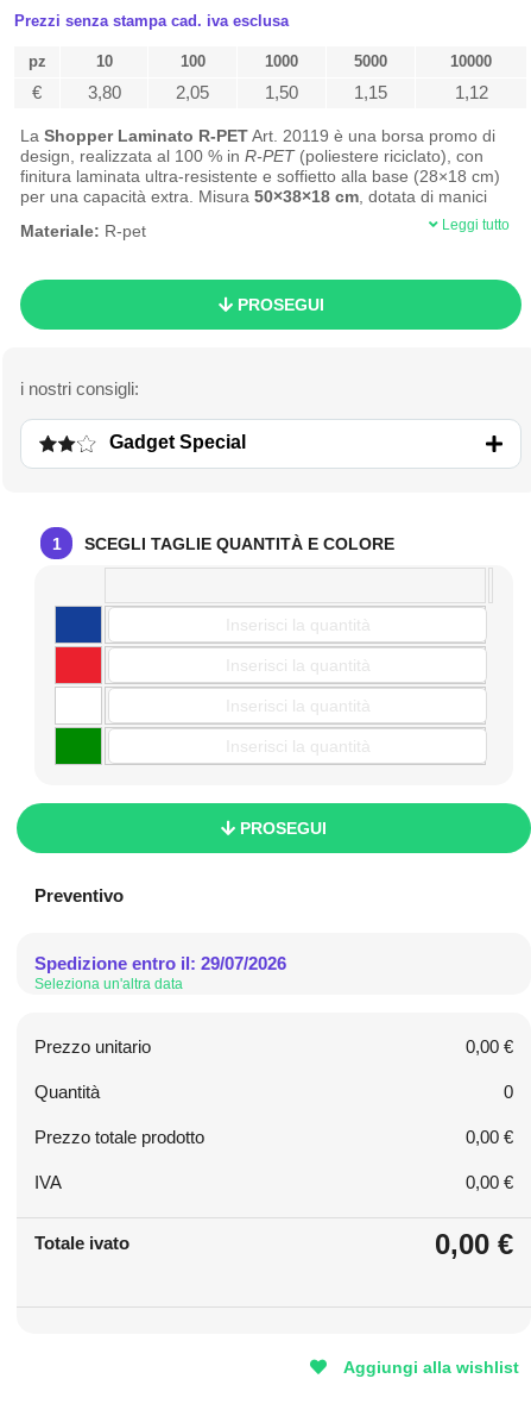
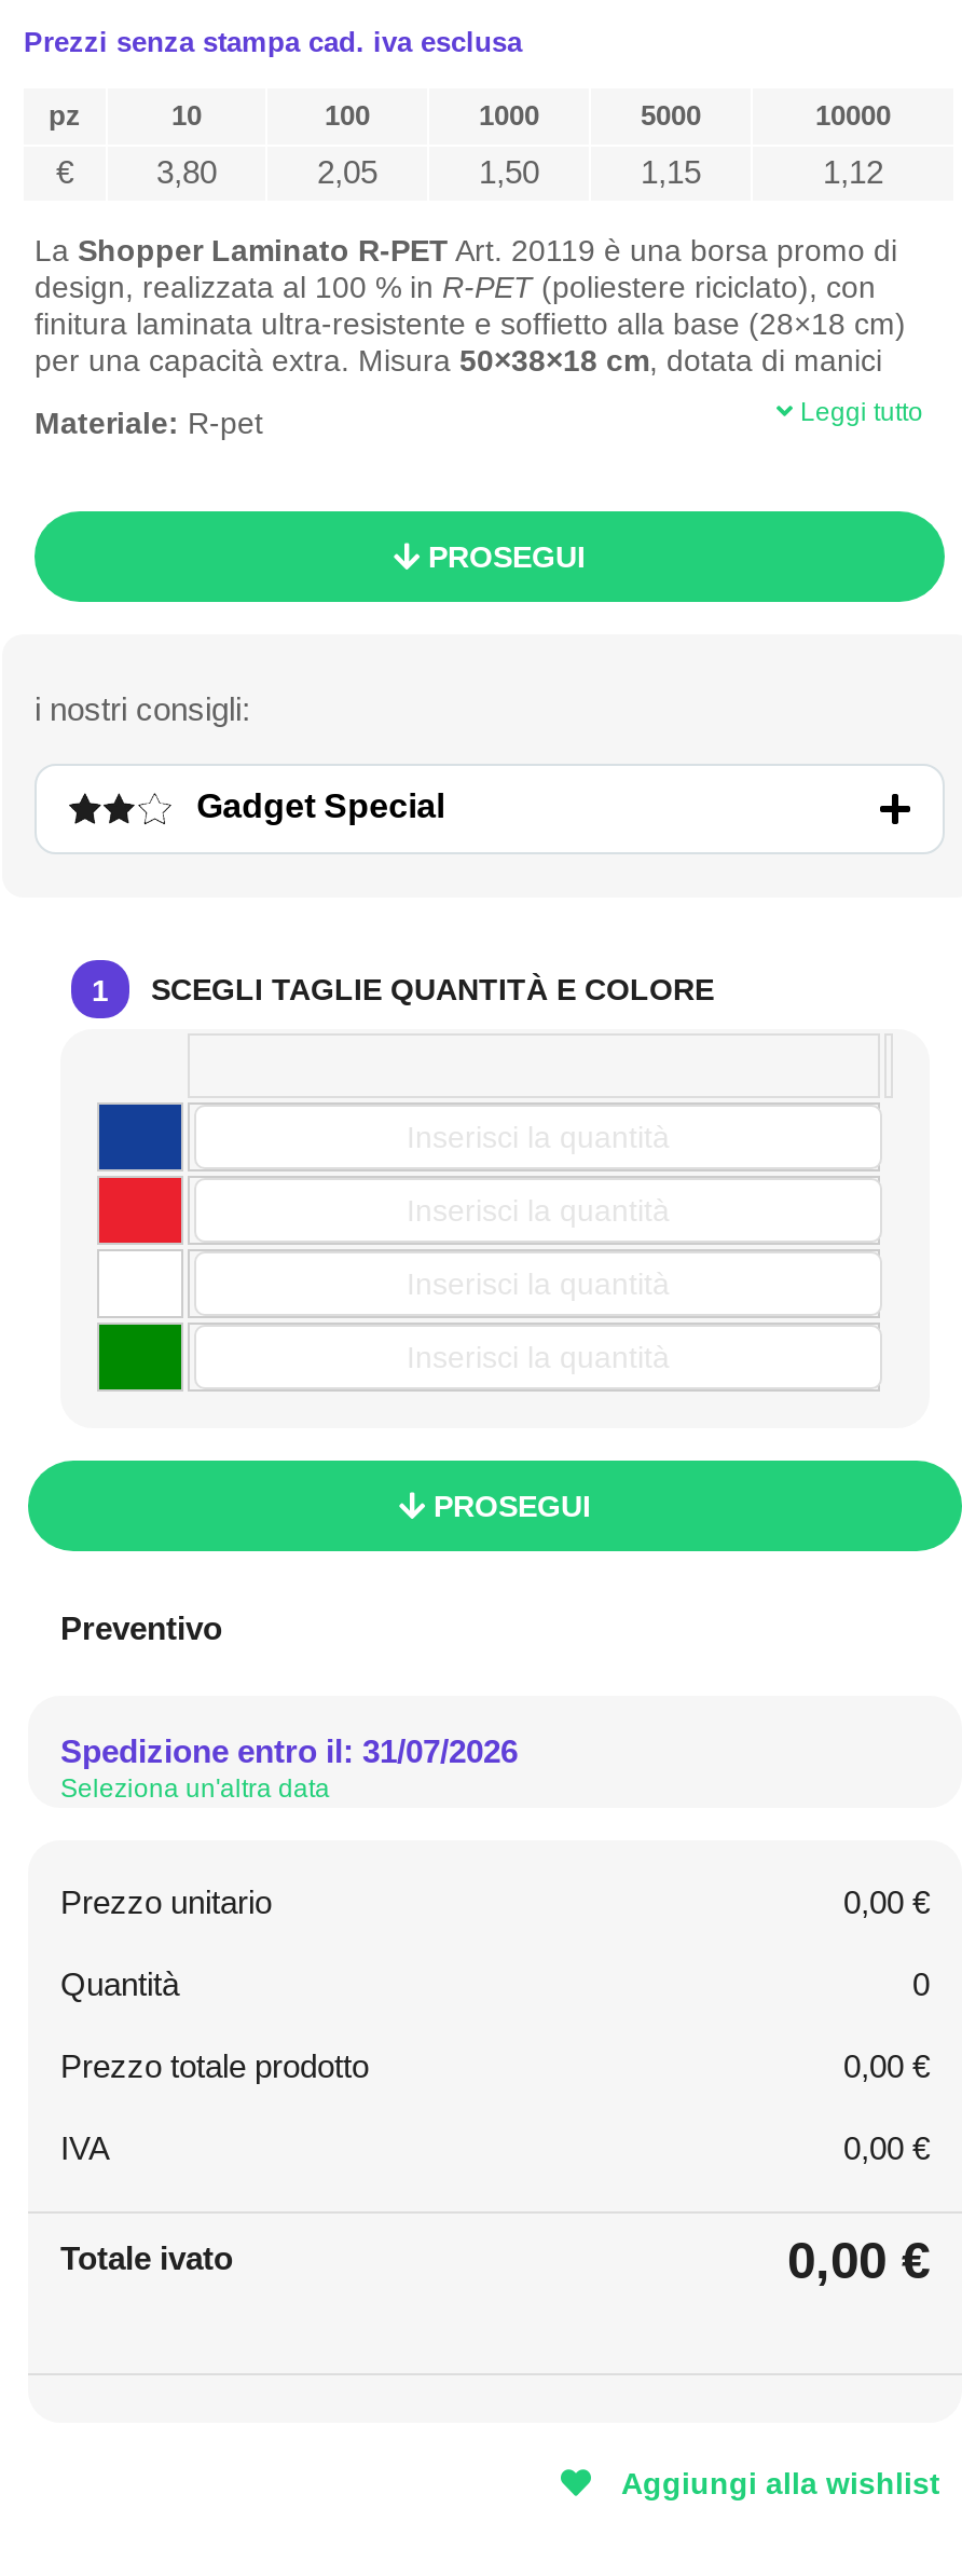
[34,953,286,973] Spedizione entro il: 29/07/2026 -> [60,1732,518,1769] Spedizione entro il: 31/07/2026

